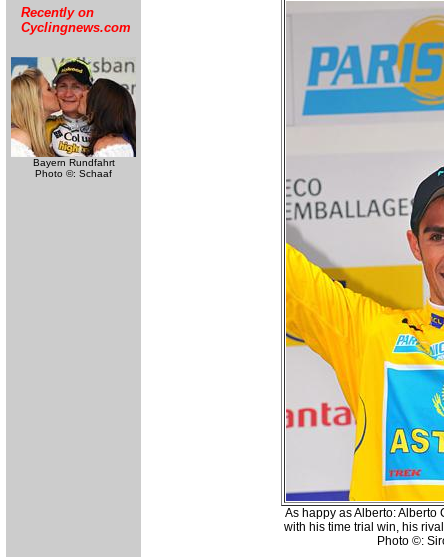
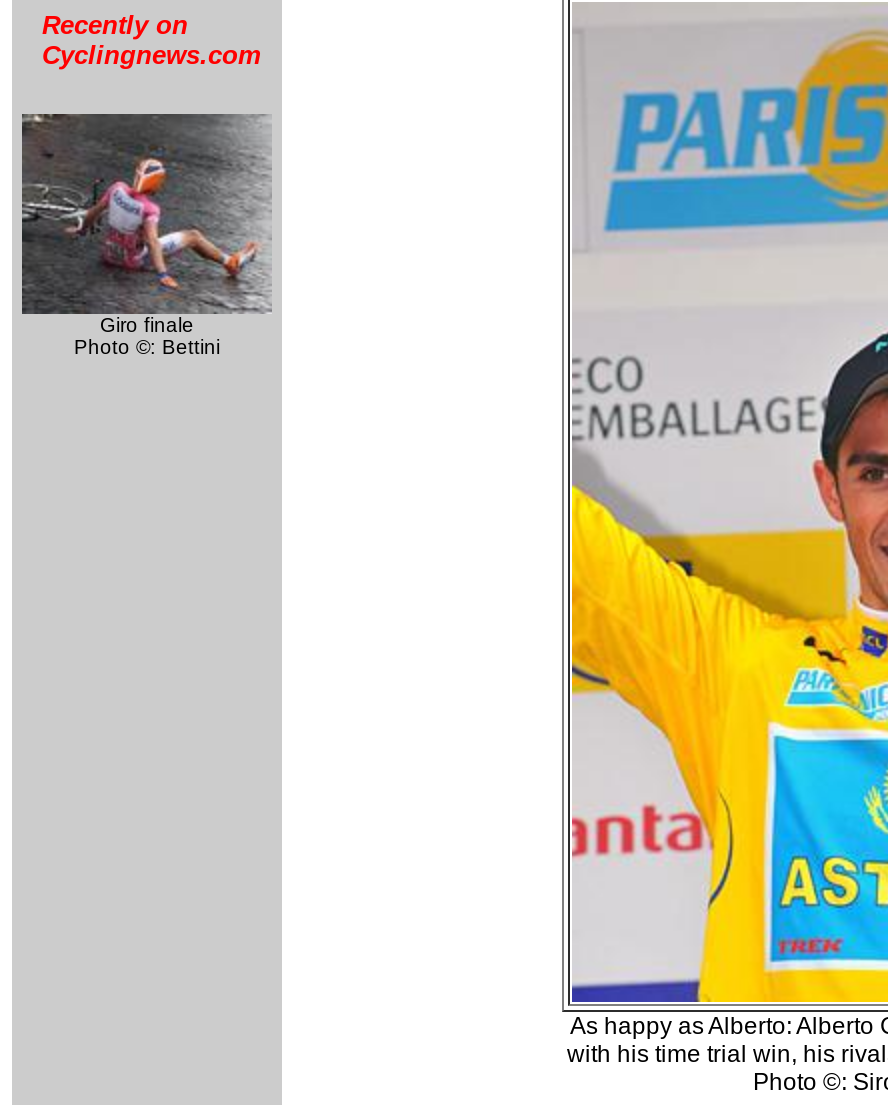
[10,57,137,179] [image] | Bayern Rundfahrt | Photo ©: Schaaf -> [20,112,272,358] [image] | Giro finale | Photo ©: Bettini

